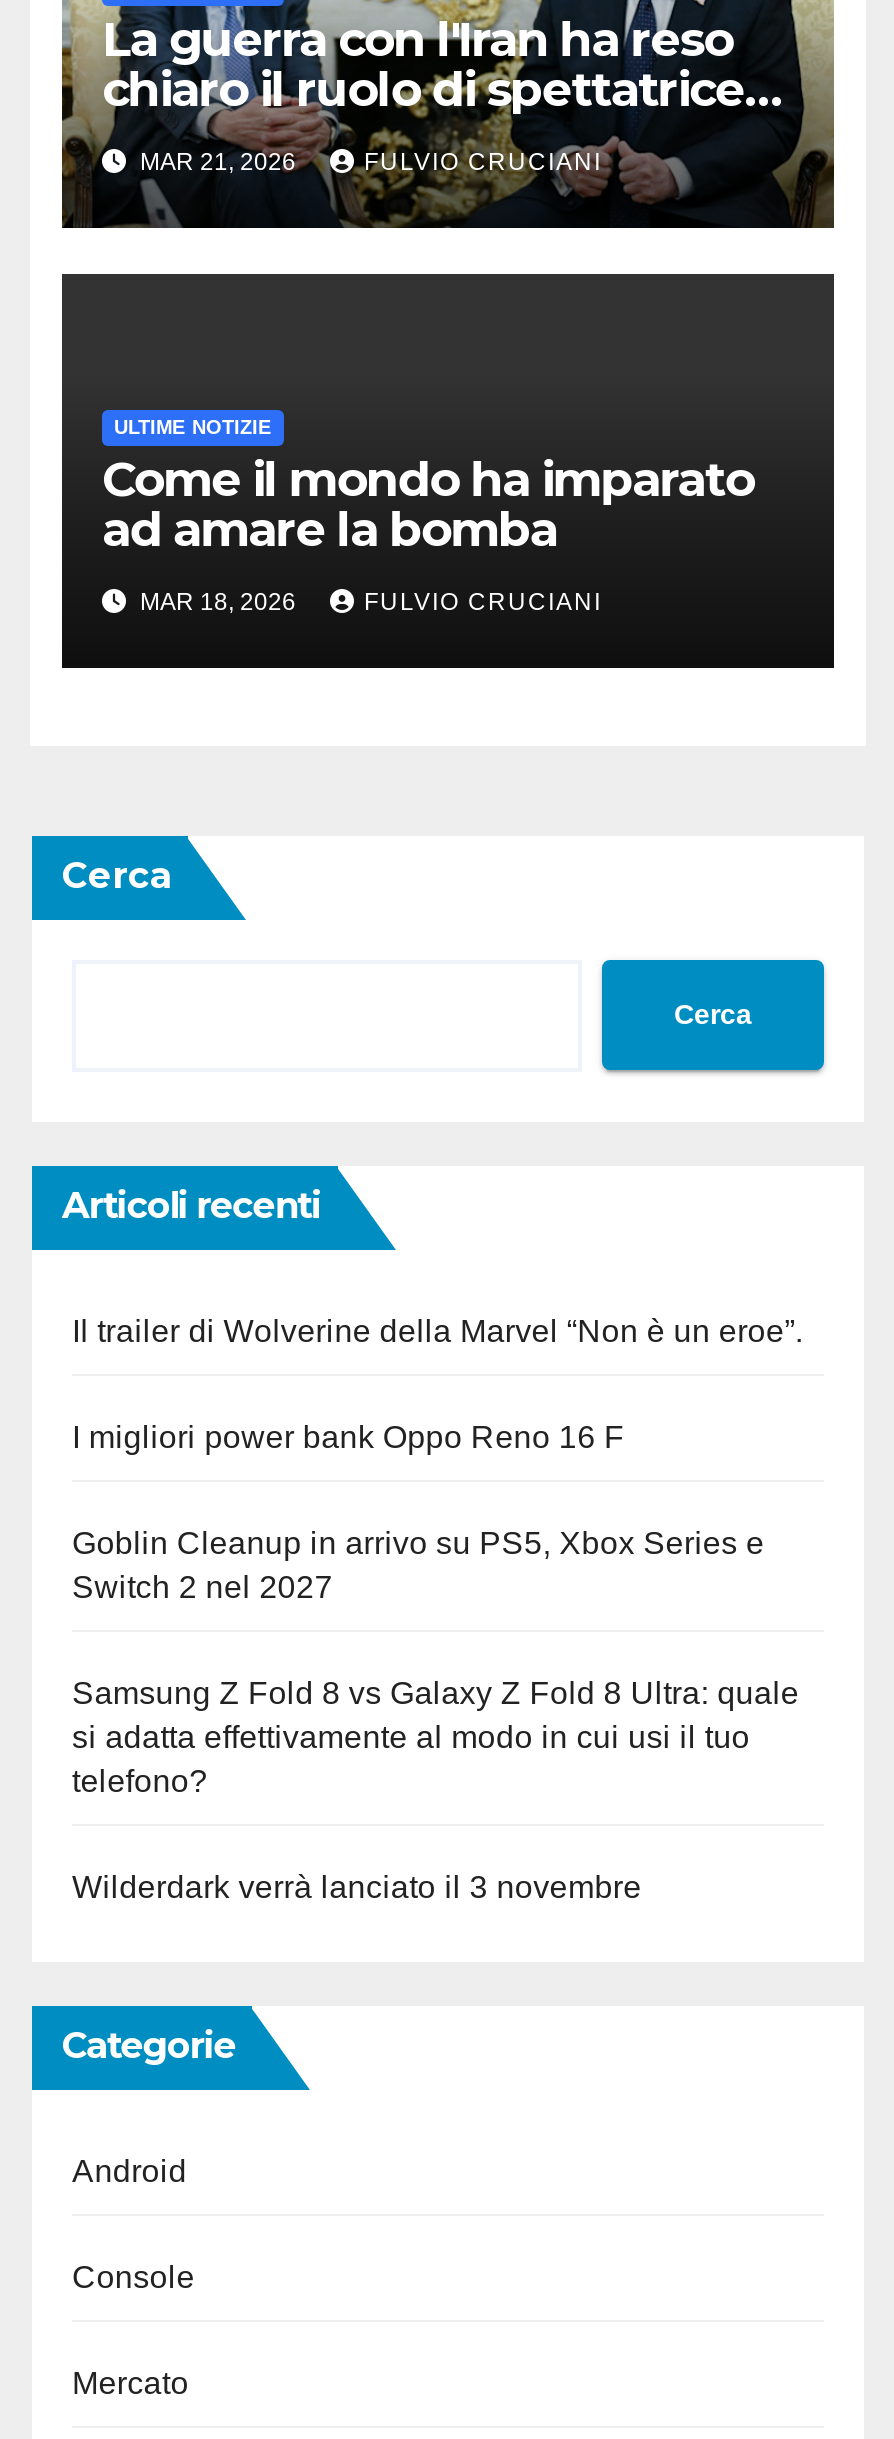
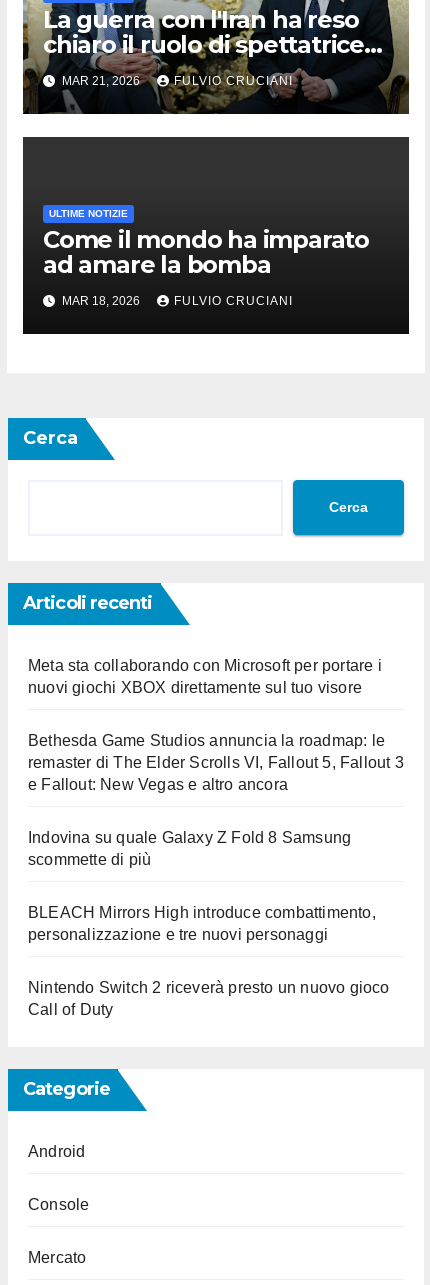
[72,1314,803,1348] Il trailer di Wolverine della Marvel “Non è un eroe”. -> [28,657,382,696] Meta sta collaborando con Microsoft per portare i | nuovi giochi XBOX direttamente sul tuo visore
[72,1420,624,1454] I migliori power bank Oppo Reno 16 F -> [28,732,404,793] Bethesda Game Studios annuncia la roadmap: le | remaster di The Elder Scrolls VI, Fallout 5, Fallout 3 | e Fallout: New Vegas e altro ancora
[72,1526,764,1604] Goblin Cleanup in arrivo su PS5, Xbox Series e | Switch 2 nel 2027 -> [28,829,351,868] Indovina su quale Galaxy Z Fold 8 Samsung | scommette di più
[72,1676,799,1798] Samsung Z Fold 8 vs Galaxy Z Fold 8 Ultra: quale | si adatta effettivamente al modo in cui usi il tuo | telefono? -> [28,904,376,943] BLEACH Mirrors High introduce combattimento, | personalizzazione e tre nuovi personaggi
[72,1870,642,1904] Wilderdark verrà lanciato il 3 novembre -> [28,979,390,1018] Nintendo Switch 2 riceverà presto un nuovo gioco | Call of Duty

